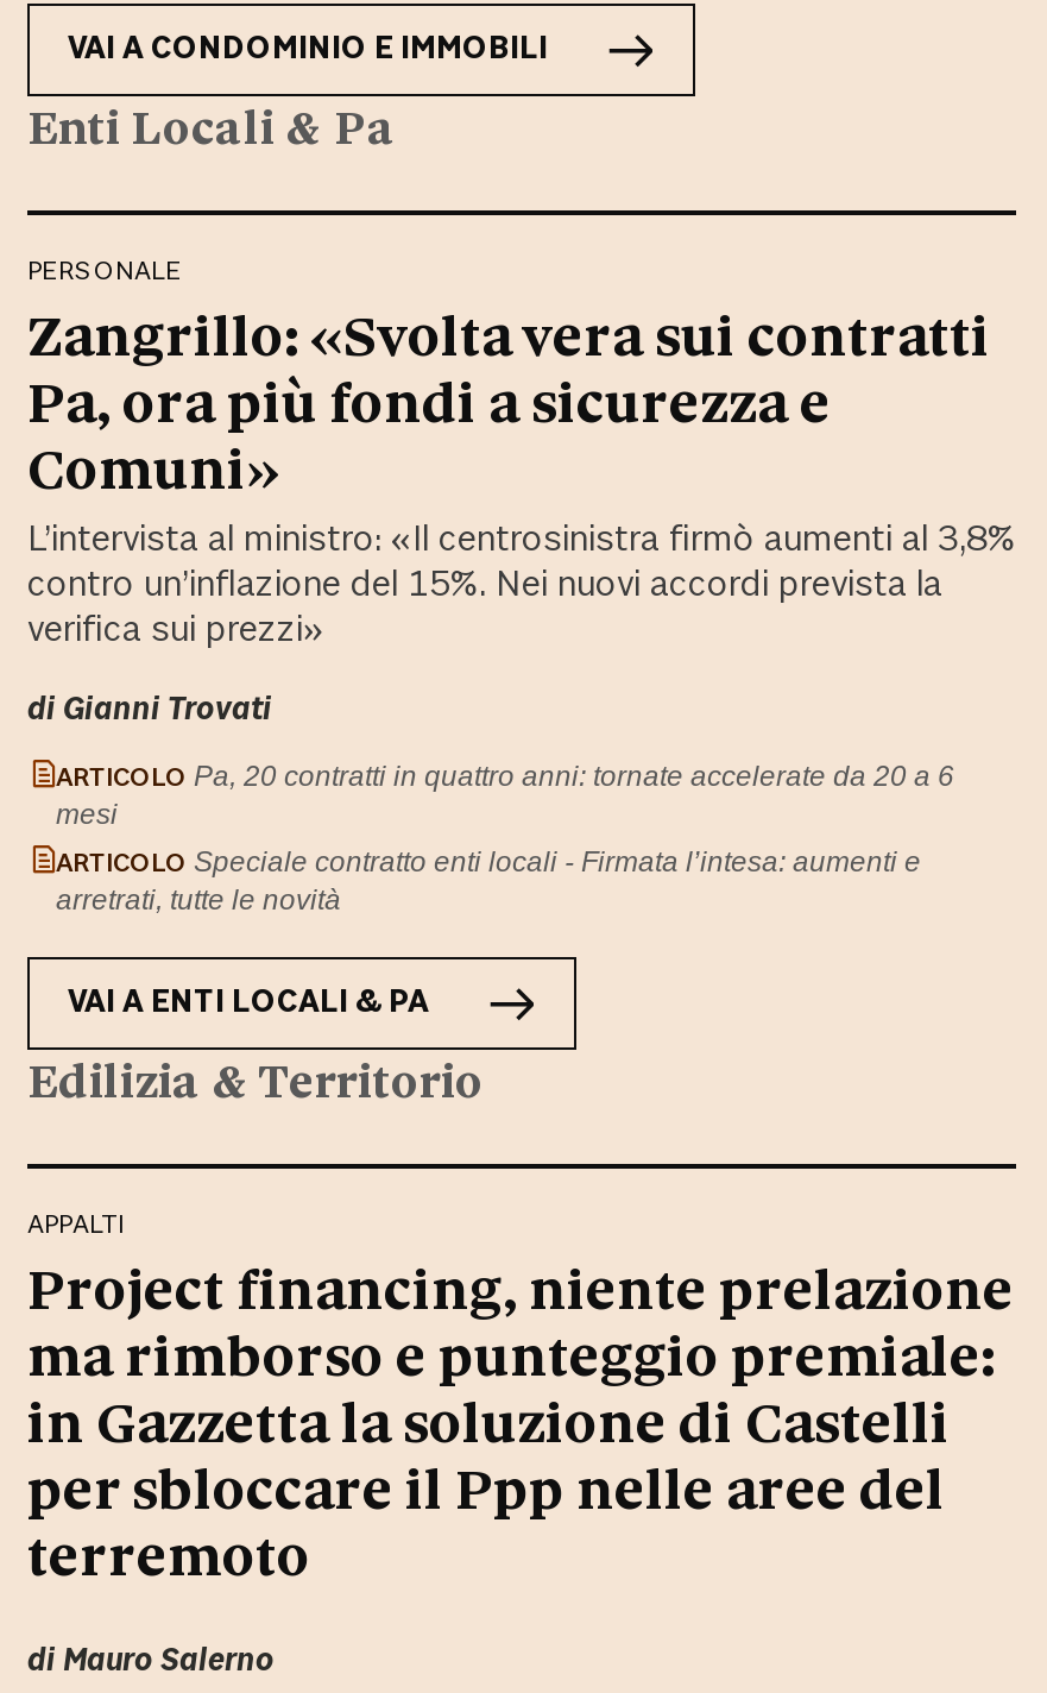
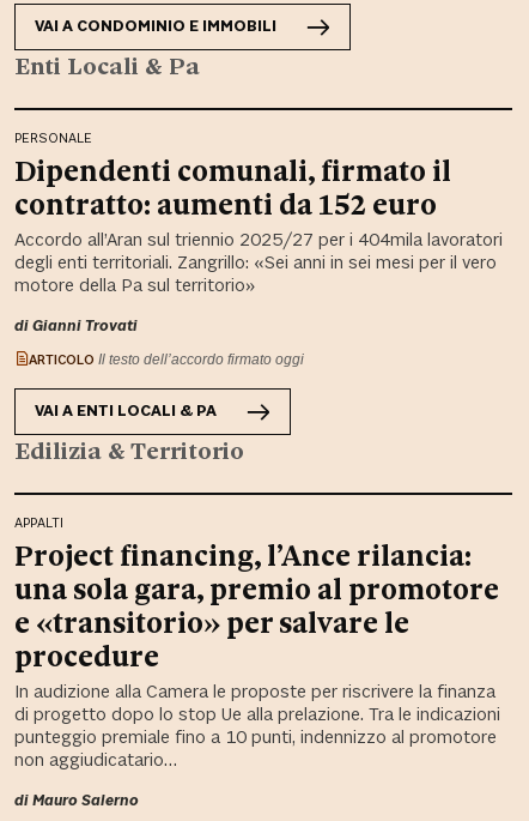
[27,292,1016,653] Zangrillo: «Svolta vera sui contratti | Pa, ora più fondi a sicurezza e | Comuni» | L’intervista al ministro: «Il centrosinistra firmò aumenti al 3,8% | contro un’inflazione del 15%. Nei nuovi accordi prevista la | verifica sui prezzi» -> [14,149,503,297] Dipendenti comunali, firmato il | contratto: aumenti da 152 euro | Accordo all’Aran sul triennio 2025/27 per i 404mila lavoratori | degli enti territoriali. Zangrillo: «Sei anni in sei mesi per il vero | motore della Pa sul territorio»
[56,760,954,917] ARTICOLO Pa, 20 contratti in quattro anni: tornate accelerate da 20 a 6 | mesi | ARTICOLO Speciale contratto enti locali - Firmata l’intesa: aumenti e | arretrati, tutte le novità -> [29,351,304,369] ARTICOLO Il testo dell’accordo firmato oggi
moved [27,984,484,1242] -> [14,402,244,532]: VAI A ENTI LOCALI & PA | Edilizia & Territorio | APPALTI
[27,1245,1014,1592] Project financing, niente prelazione | ma rimborso e punteggio premiale: | in Gazzetta la soluzione di Castelli | per sbloccare il Ppp nelle aree del | terremoto -> [14,534,500,772] Project financing, l’Ance rilancia: | una sola gara, premio al promotore | e «transitorio» per salvare le | procedure | In audizione alla Camera le proposte per riscrivere la finanza | di progetto dopo lo stop Ue alla prelazione. Tra le indicazioni | punteggio premiale fino a 10 punti, indennizzo al promotore | non aggiudicatario…

